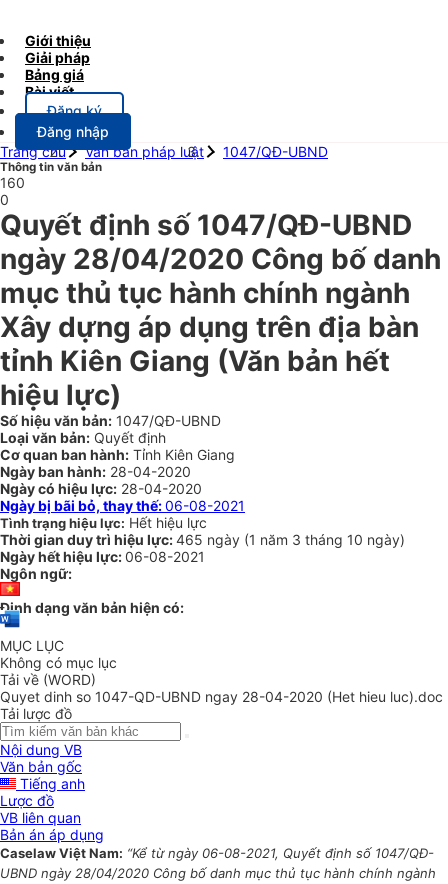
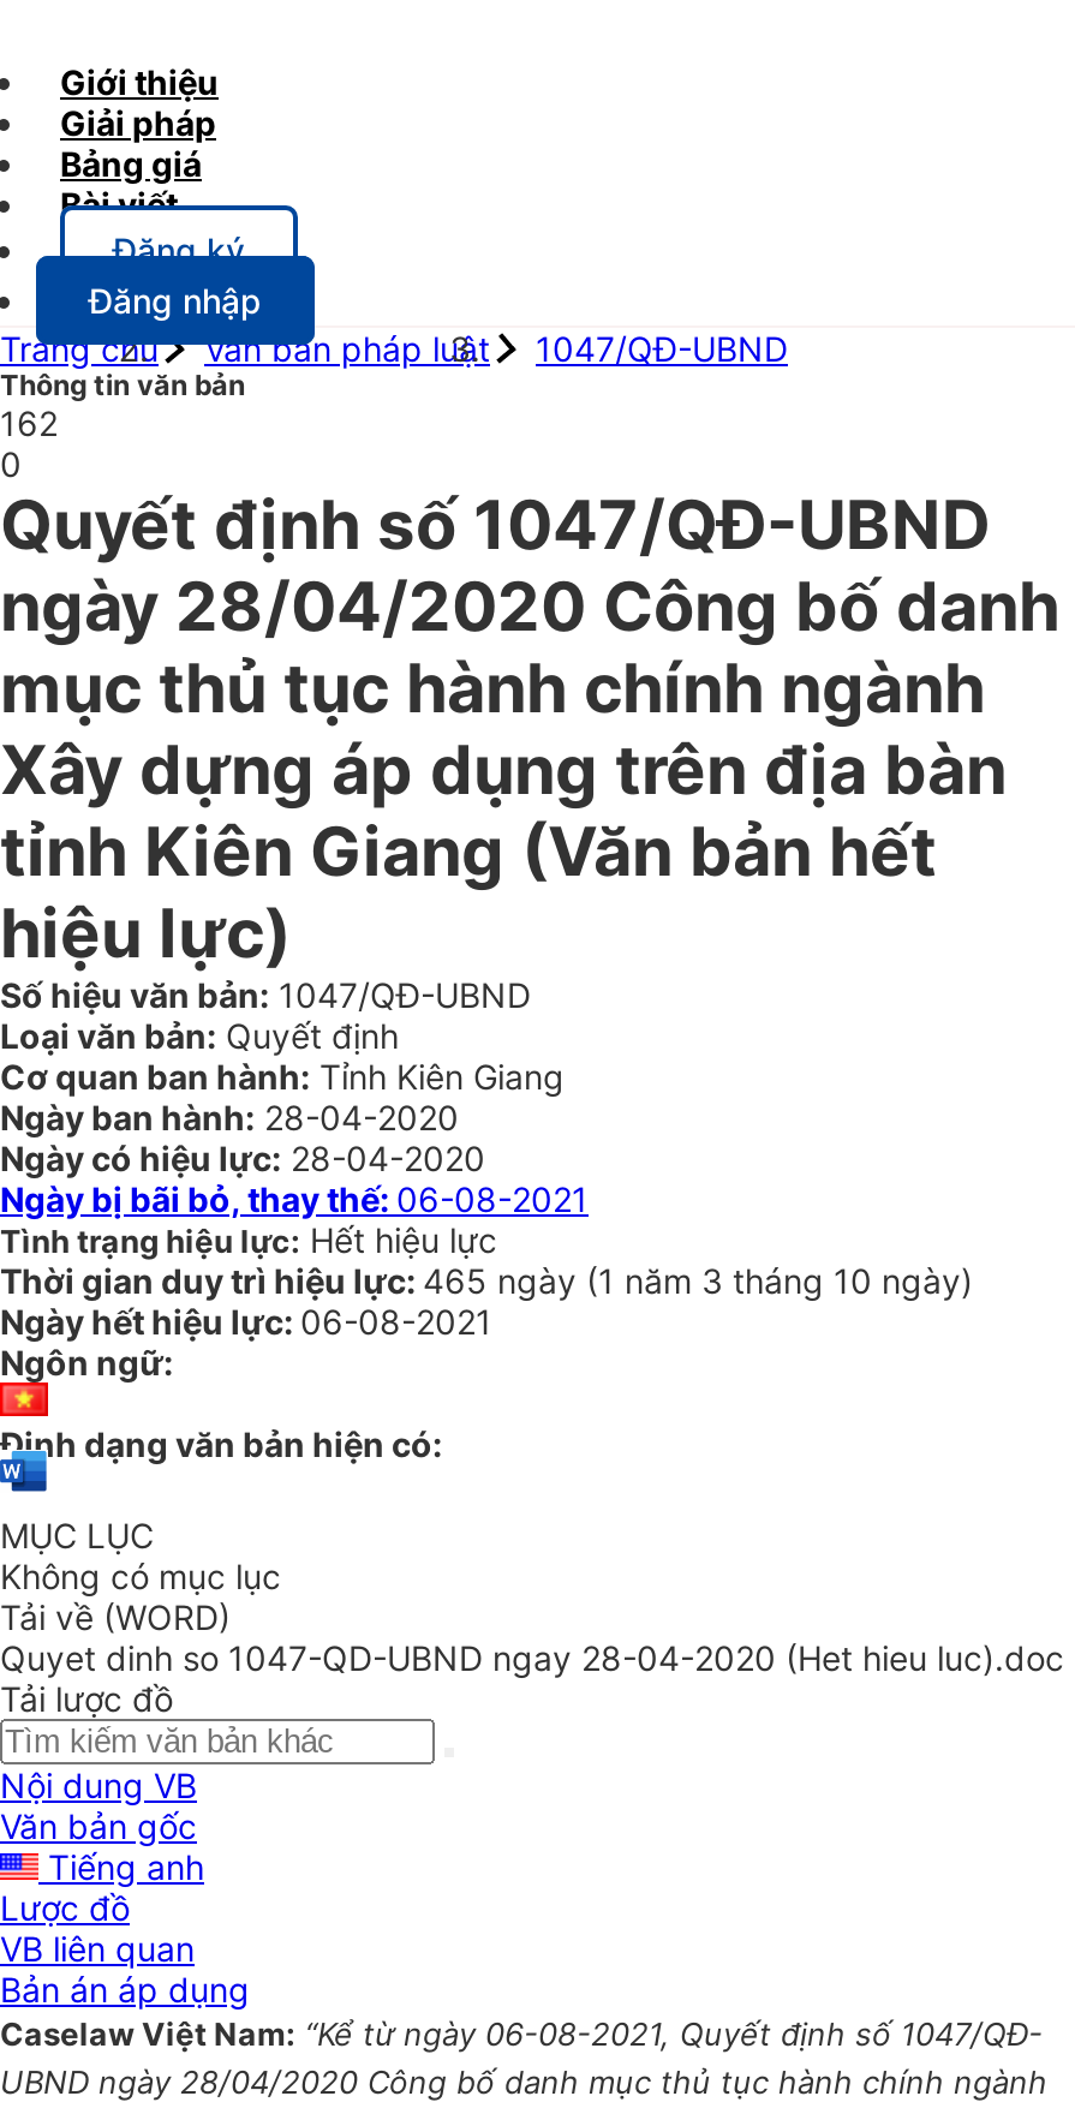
[0,174,25,191] 160 -> [0,402,58,443] 162

